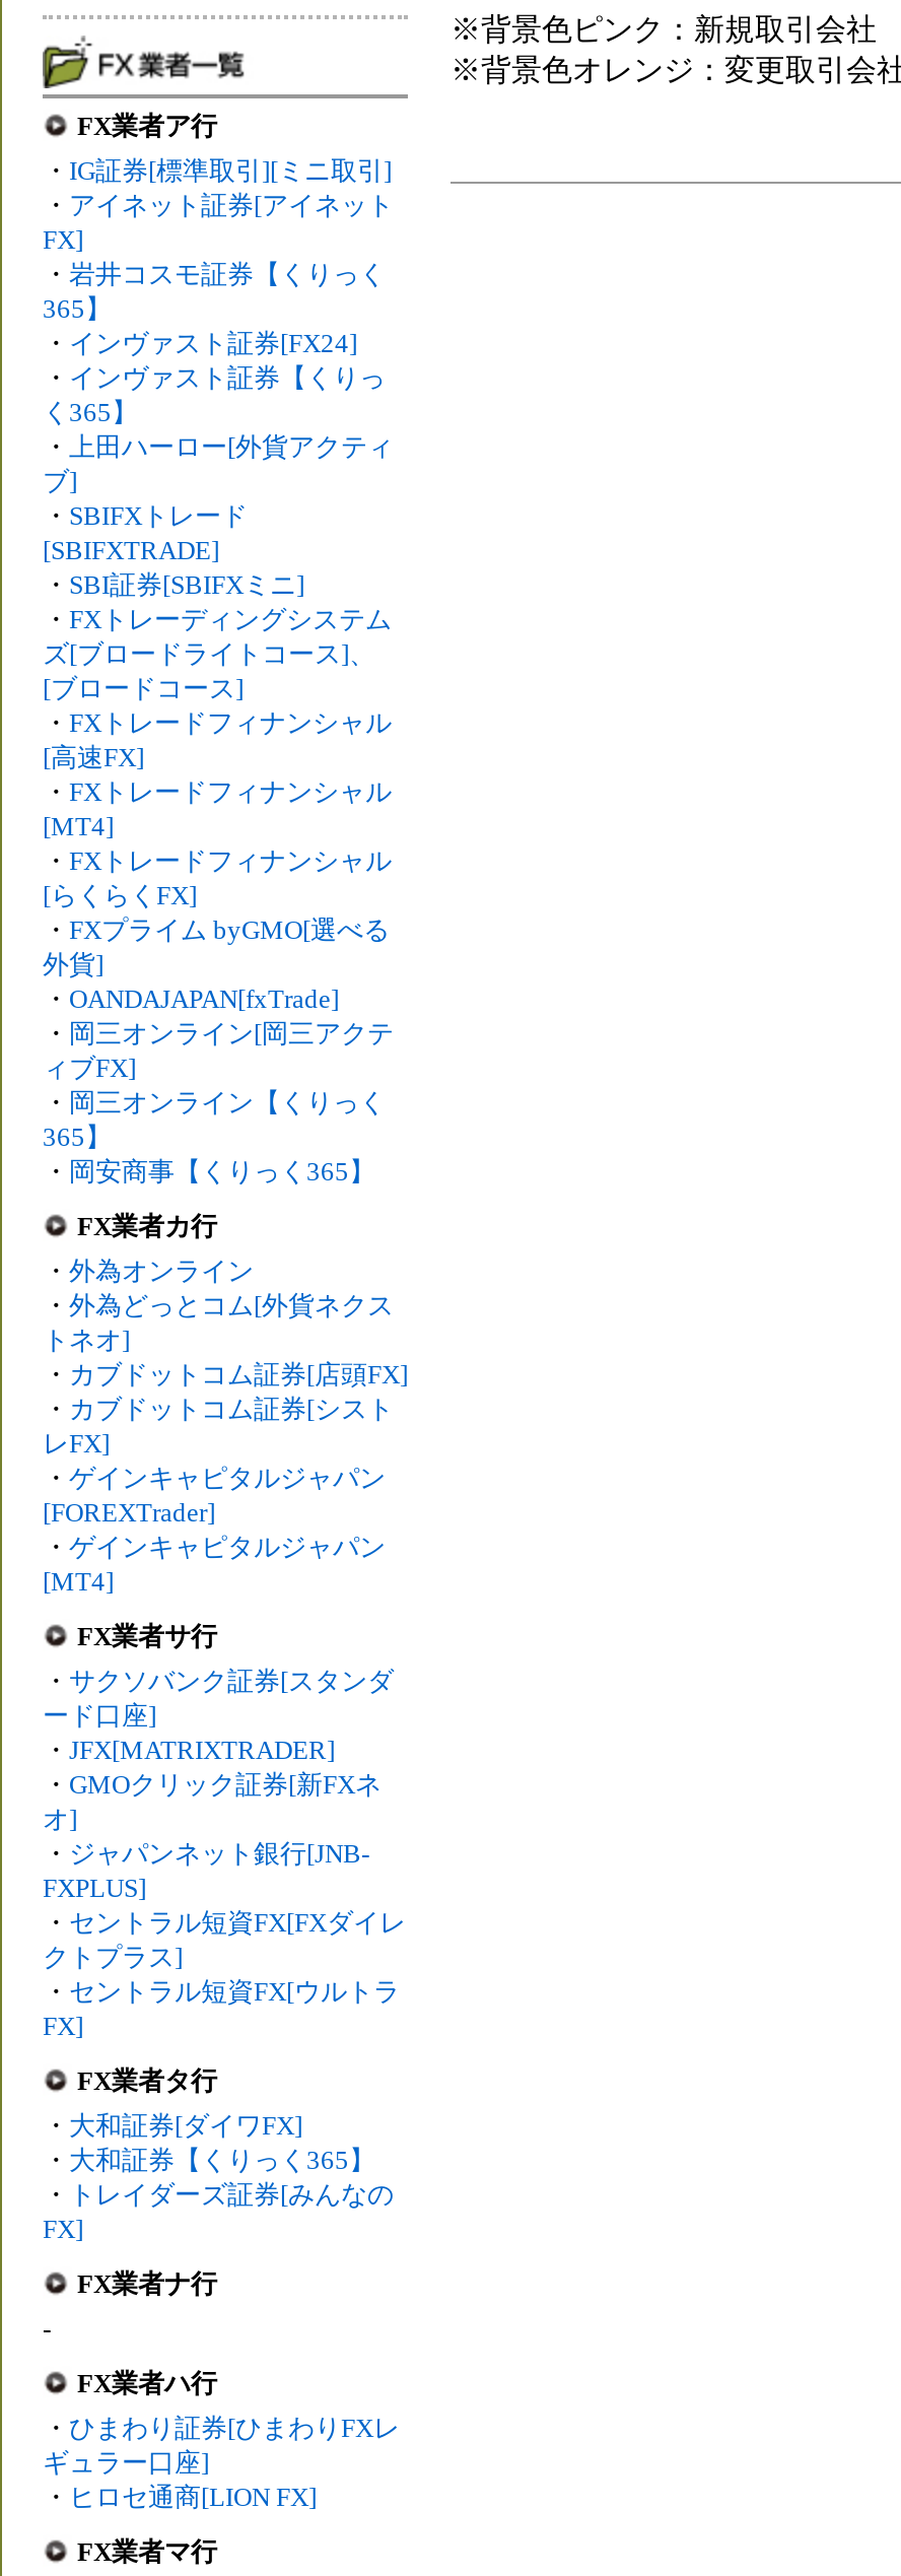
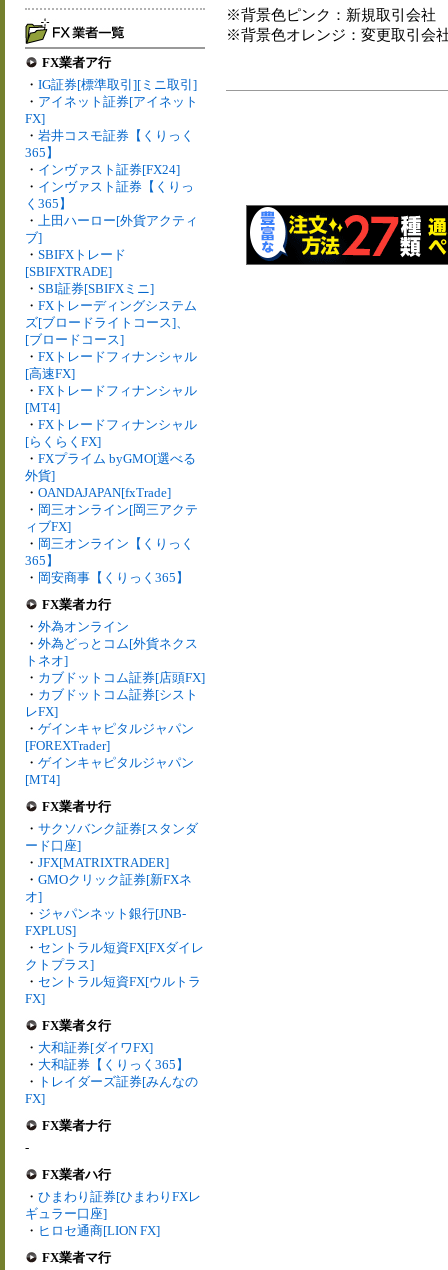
none -> [245,204,445,266] [image]

